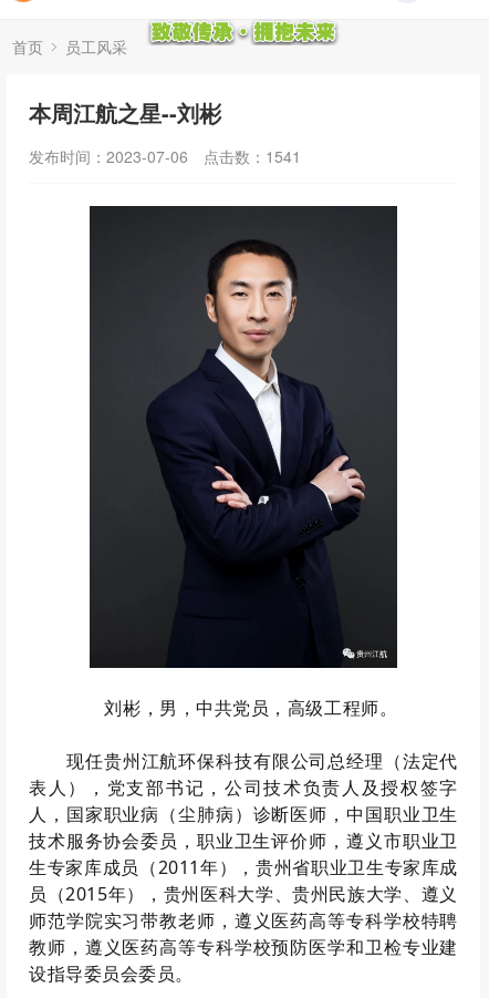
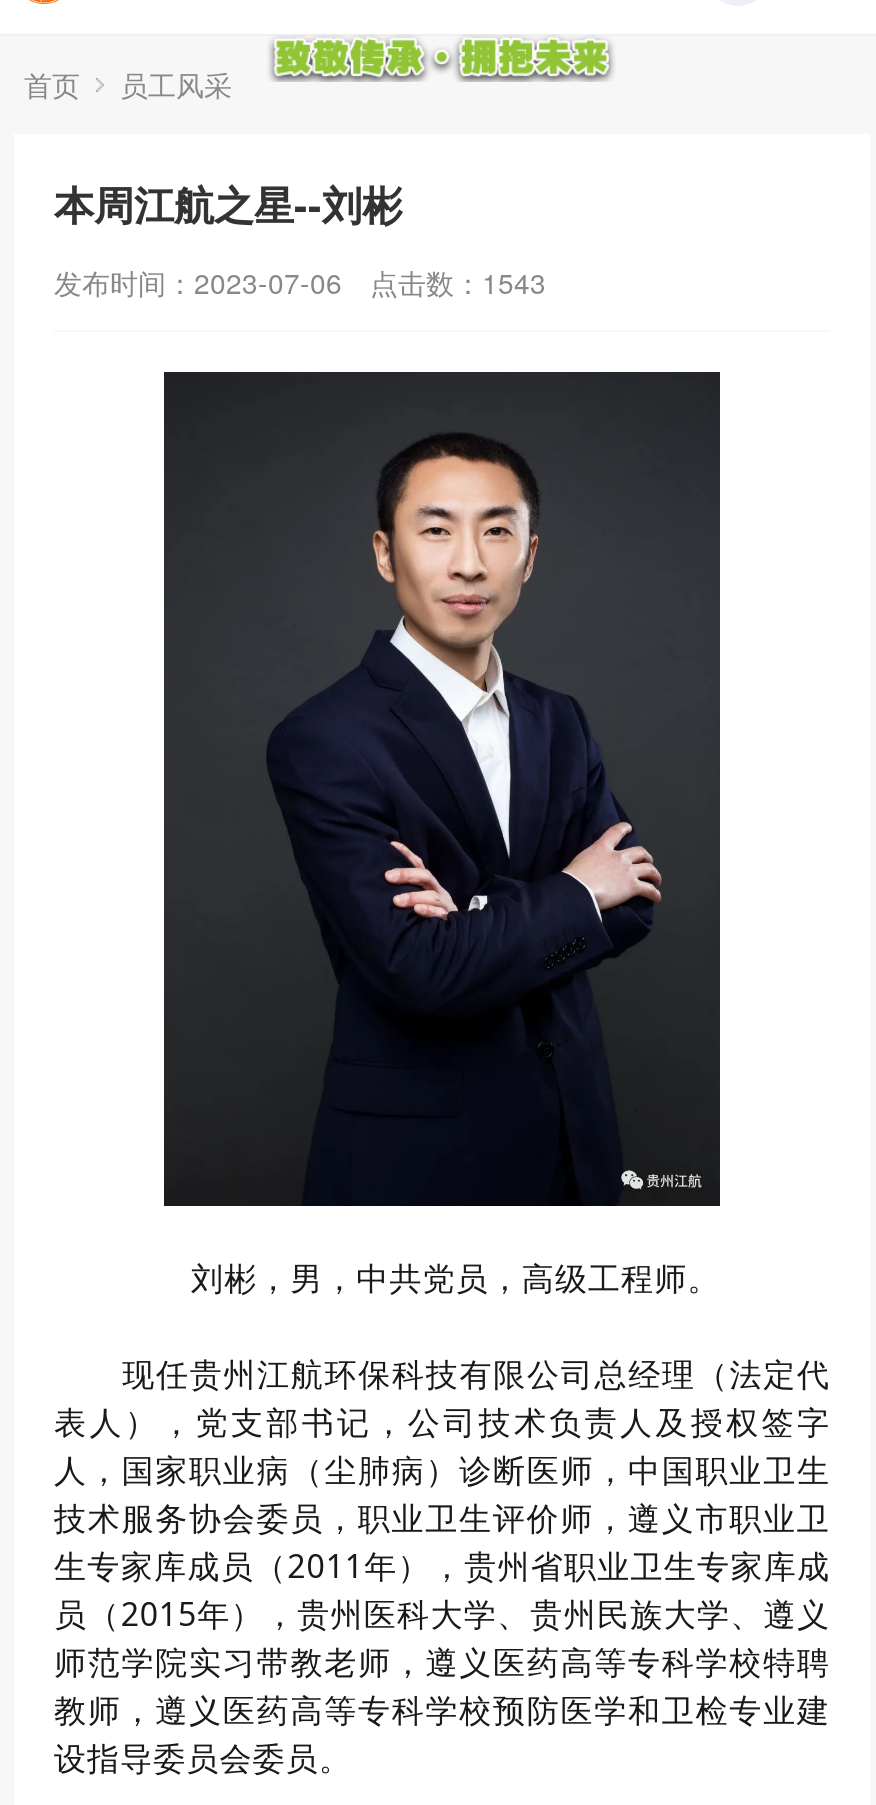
[29,145,301,167] 发布时间：2023-07-06 点击数：1541 -> [54,262,546,302] 发布时间：2023-07-06 点击数：1543

